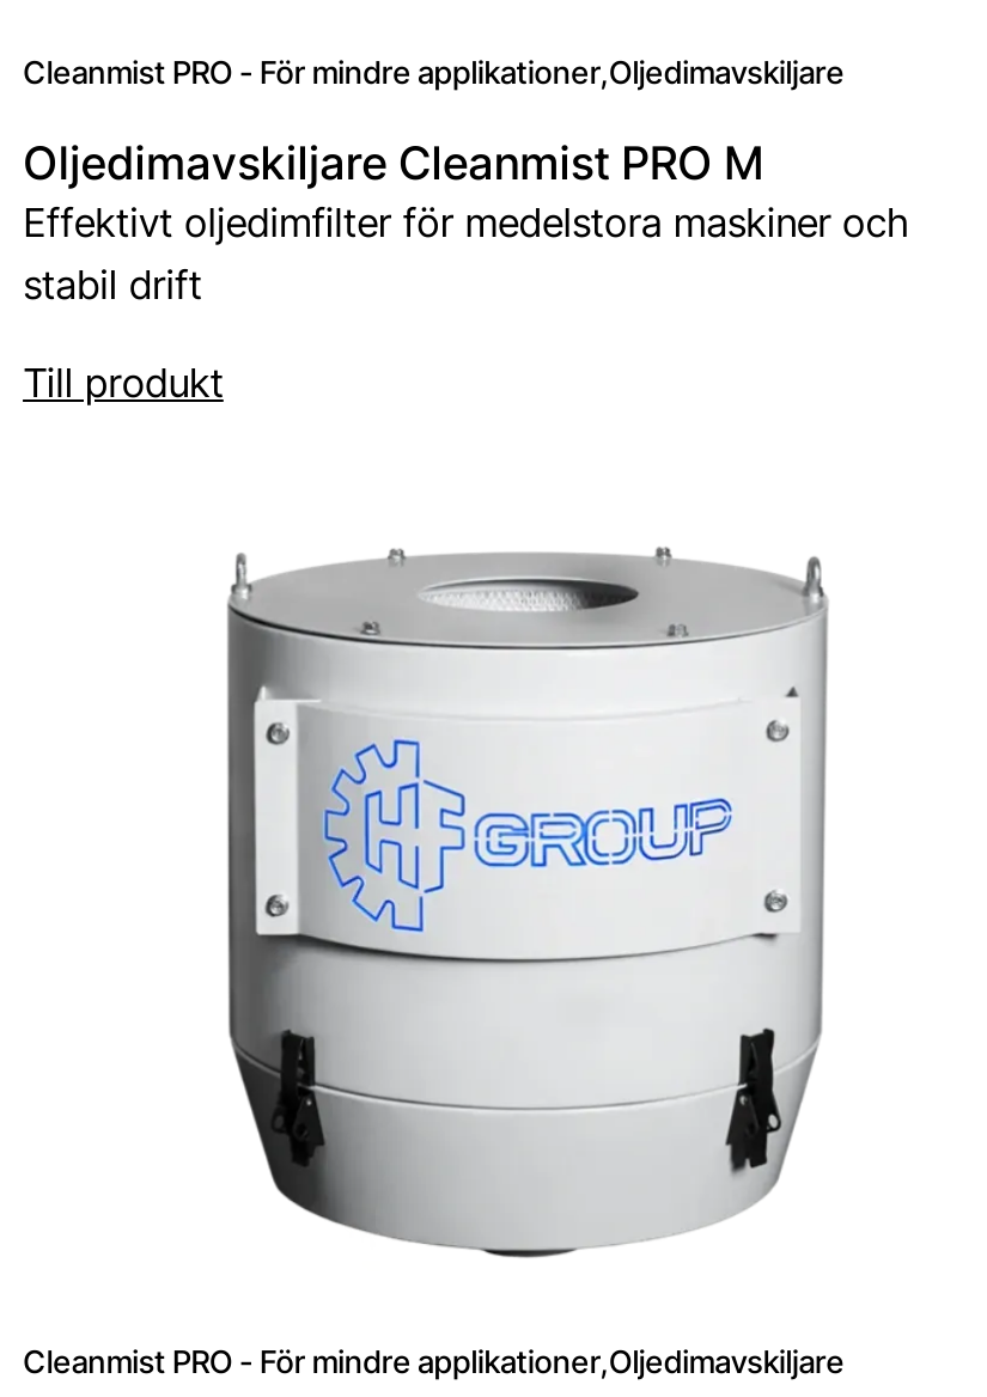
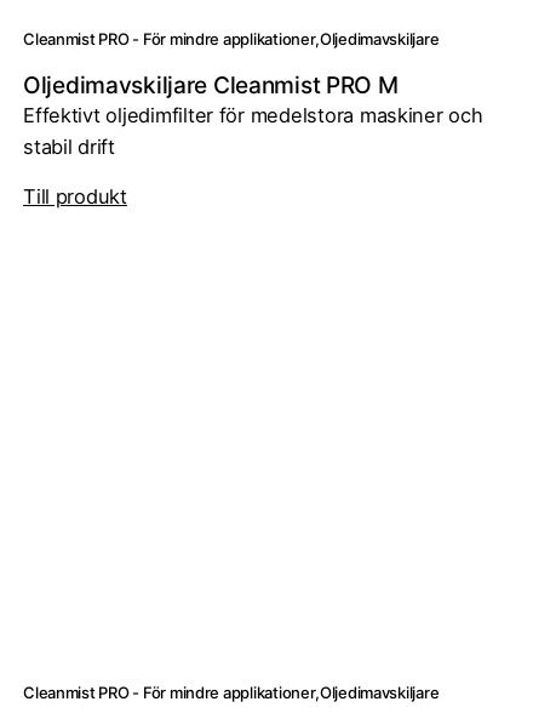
[226,545,829,1261] [image] -> none

